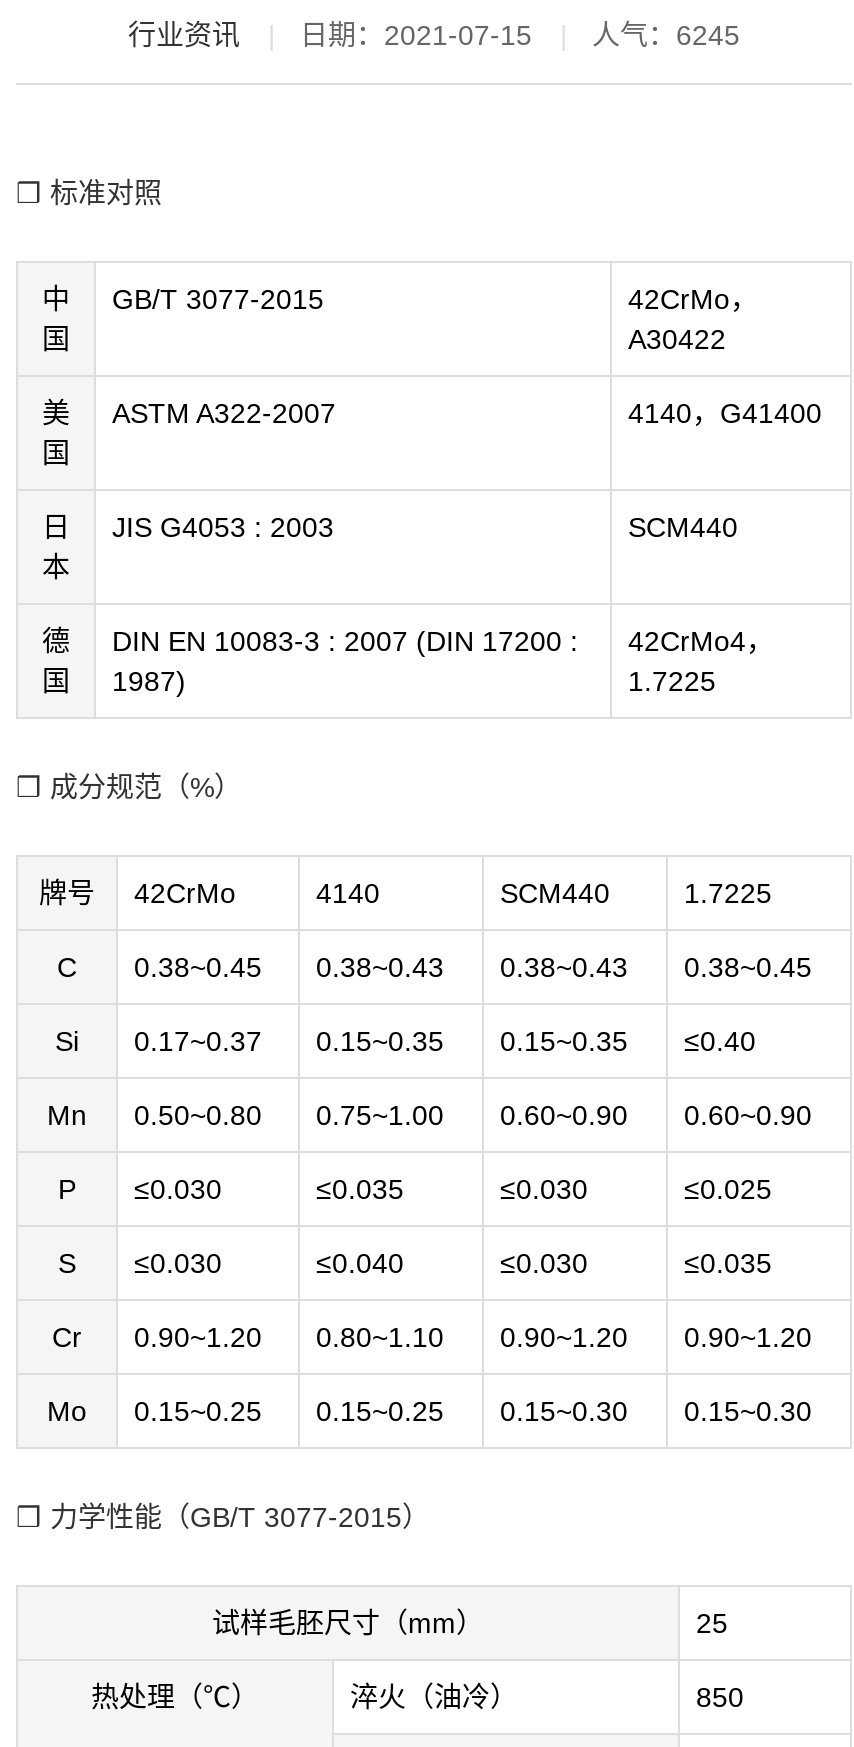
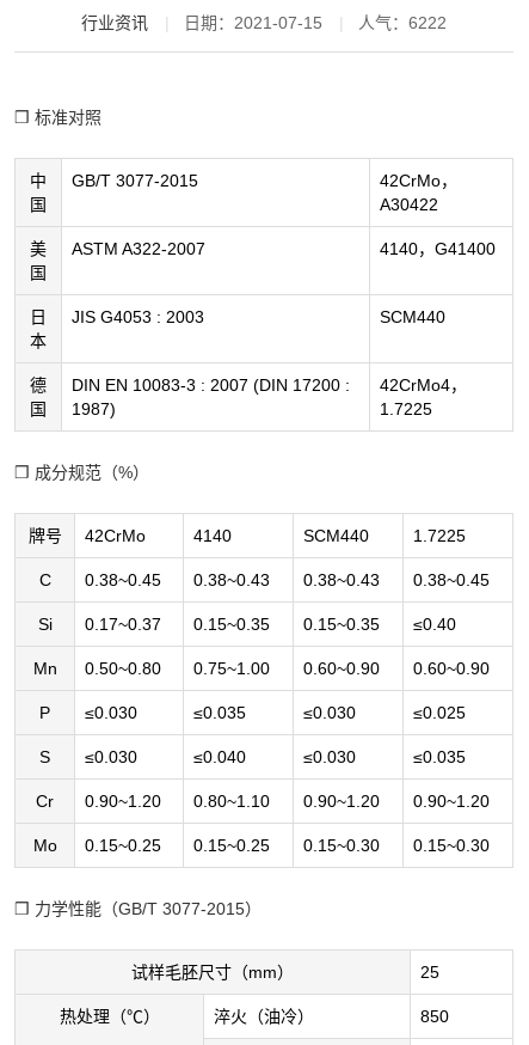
[128,19,740,51] 行业资讯 日期：2021-07-15 人气：6245 -> [81,13,447,33] 行业资讯 日期：2021-07-15 人气：6222

